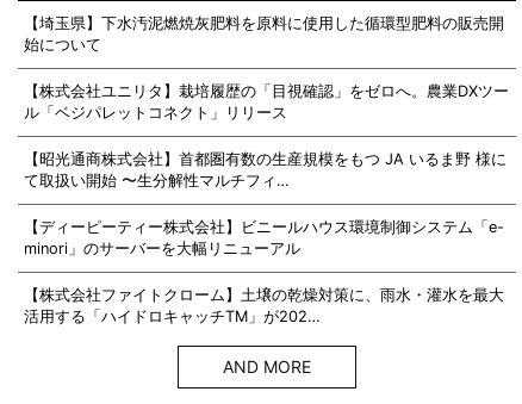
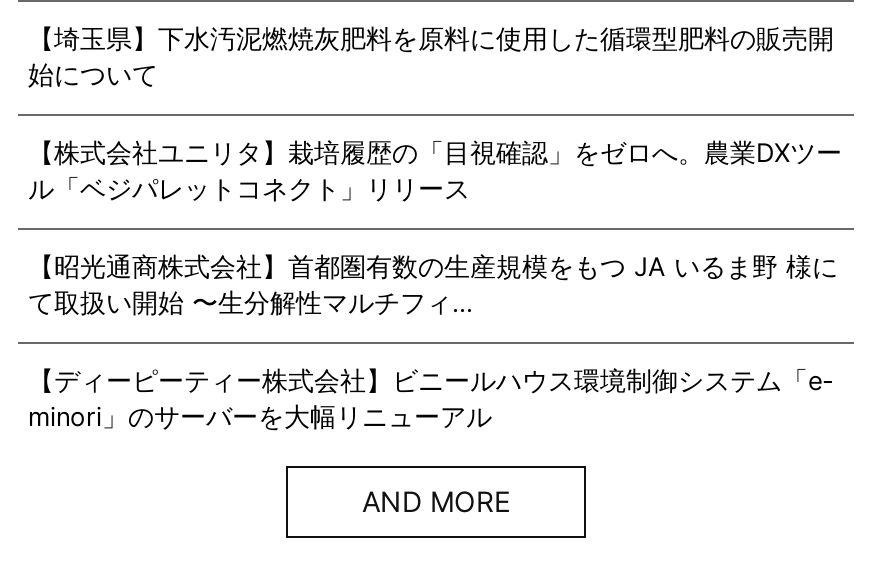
[24,285,504,325] 【株式会社ファイトクローム】土壌の乾燥対策に、雨水・灌水を最大 | 活用する「ハイドロキャッチTM」が202… -> none

